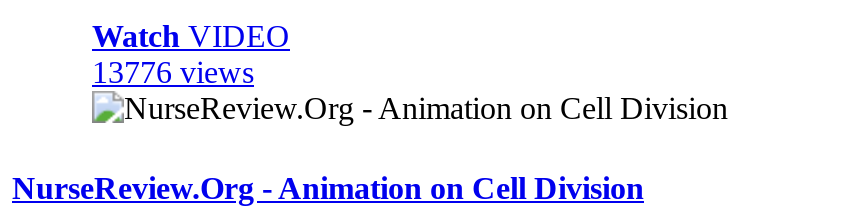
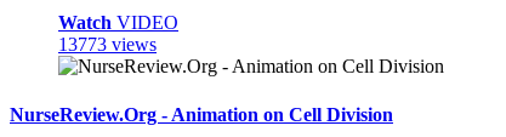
[92,56,254,90] 13776 views -> [58,34,157,55] 13773 views

